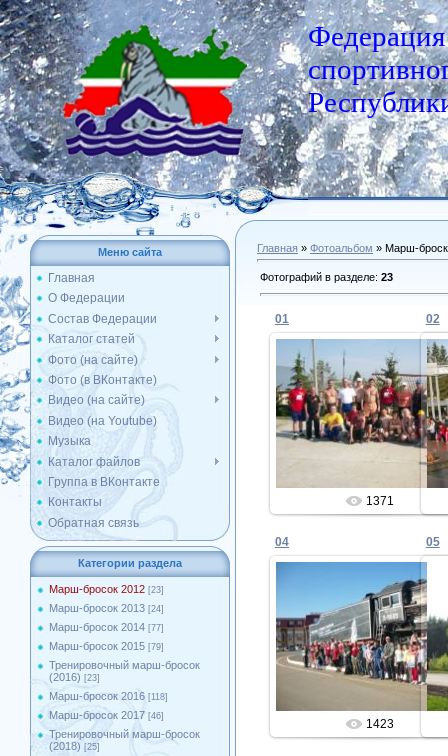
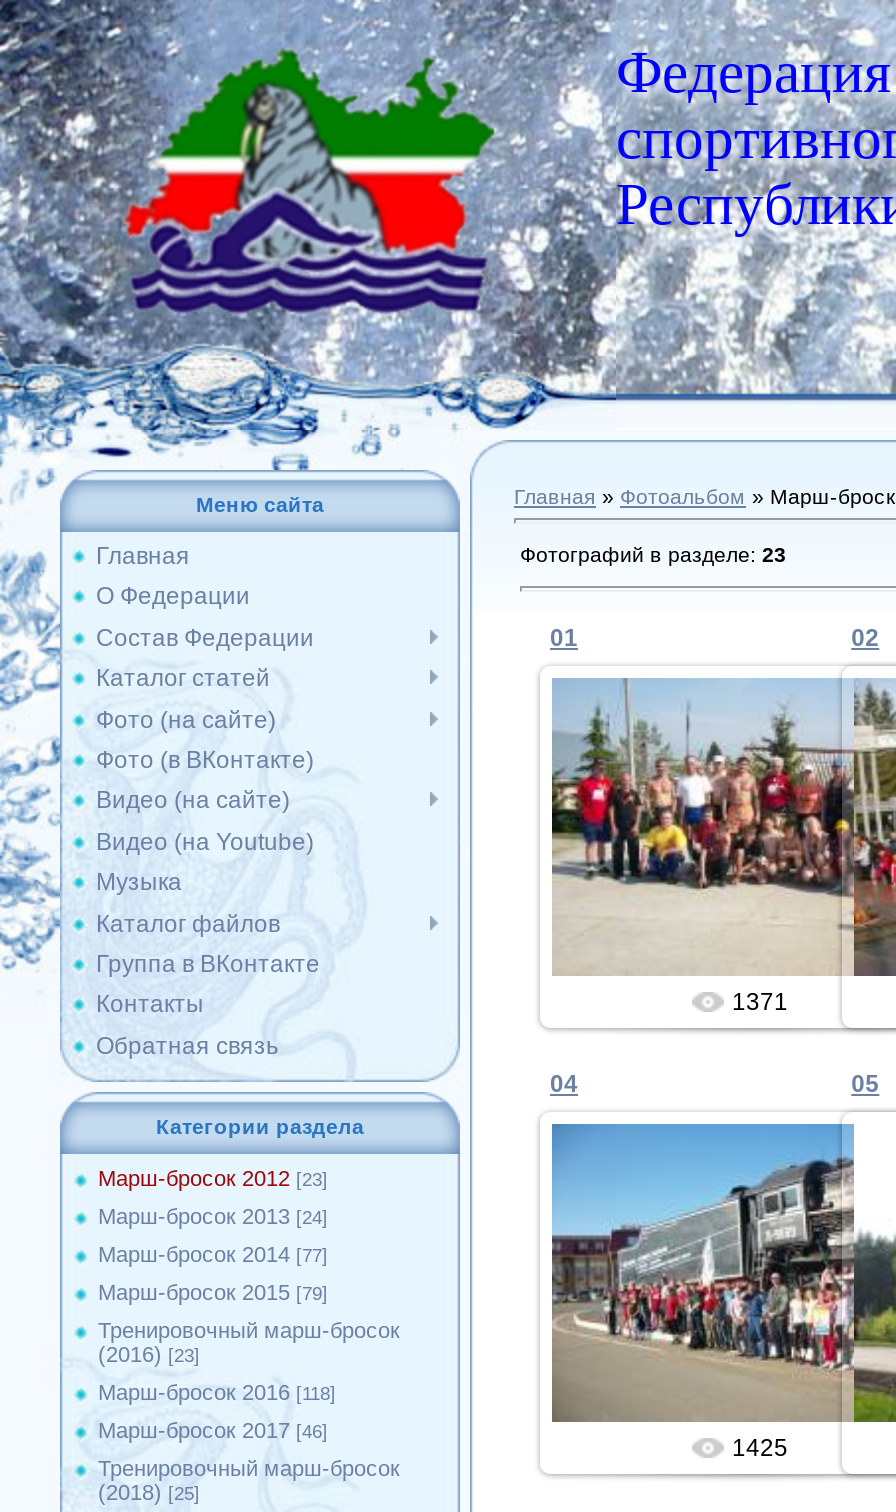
[366,717,394,731] 1423 -> [732,1435,788,1463] 1425

